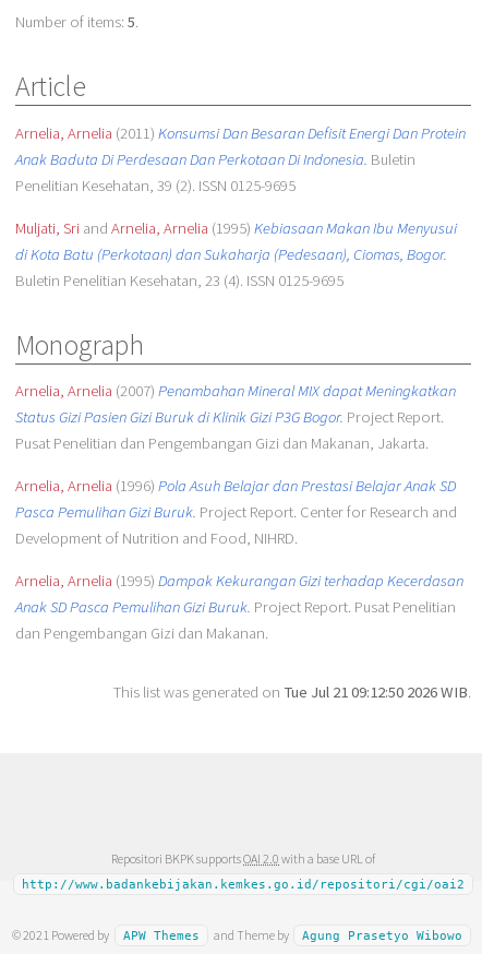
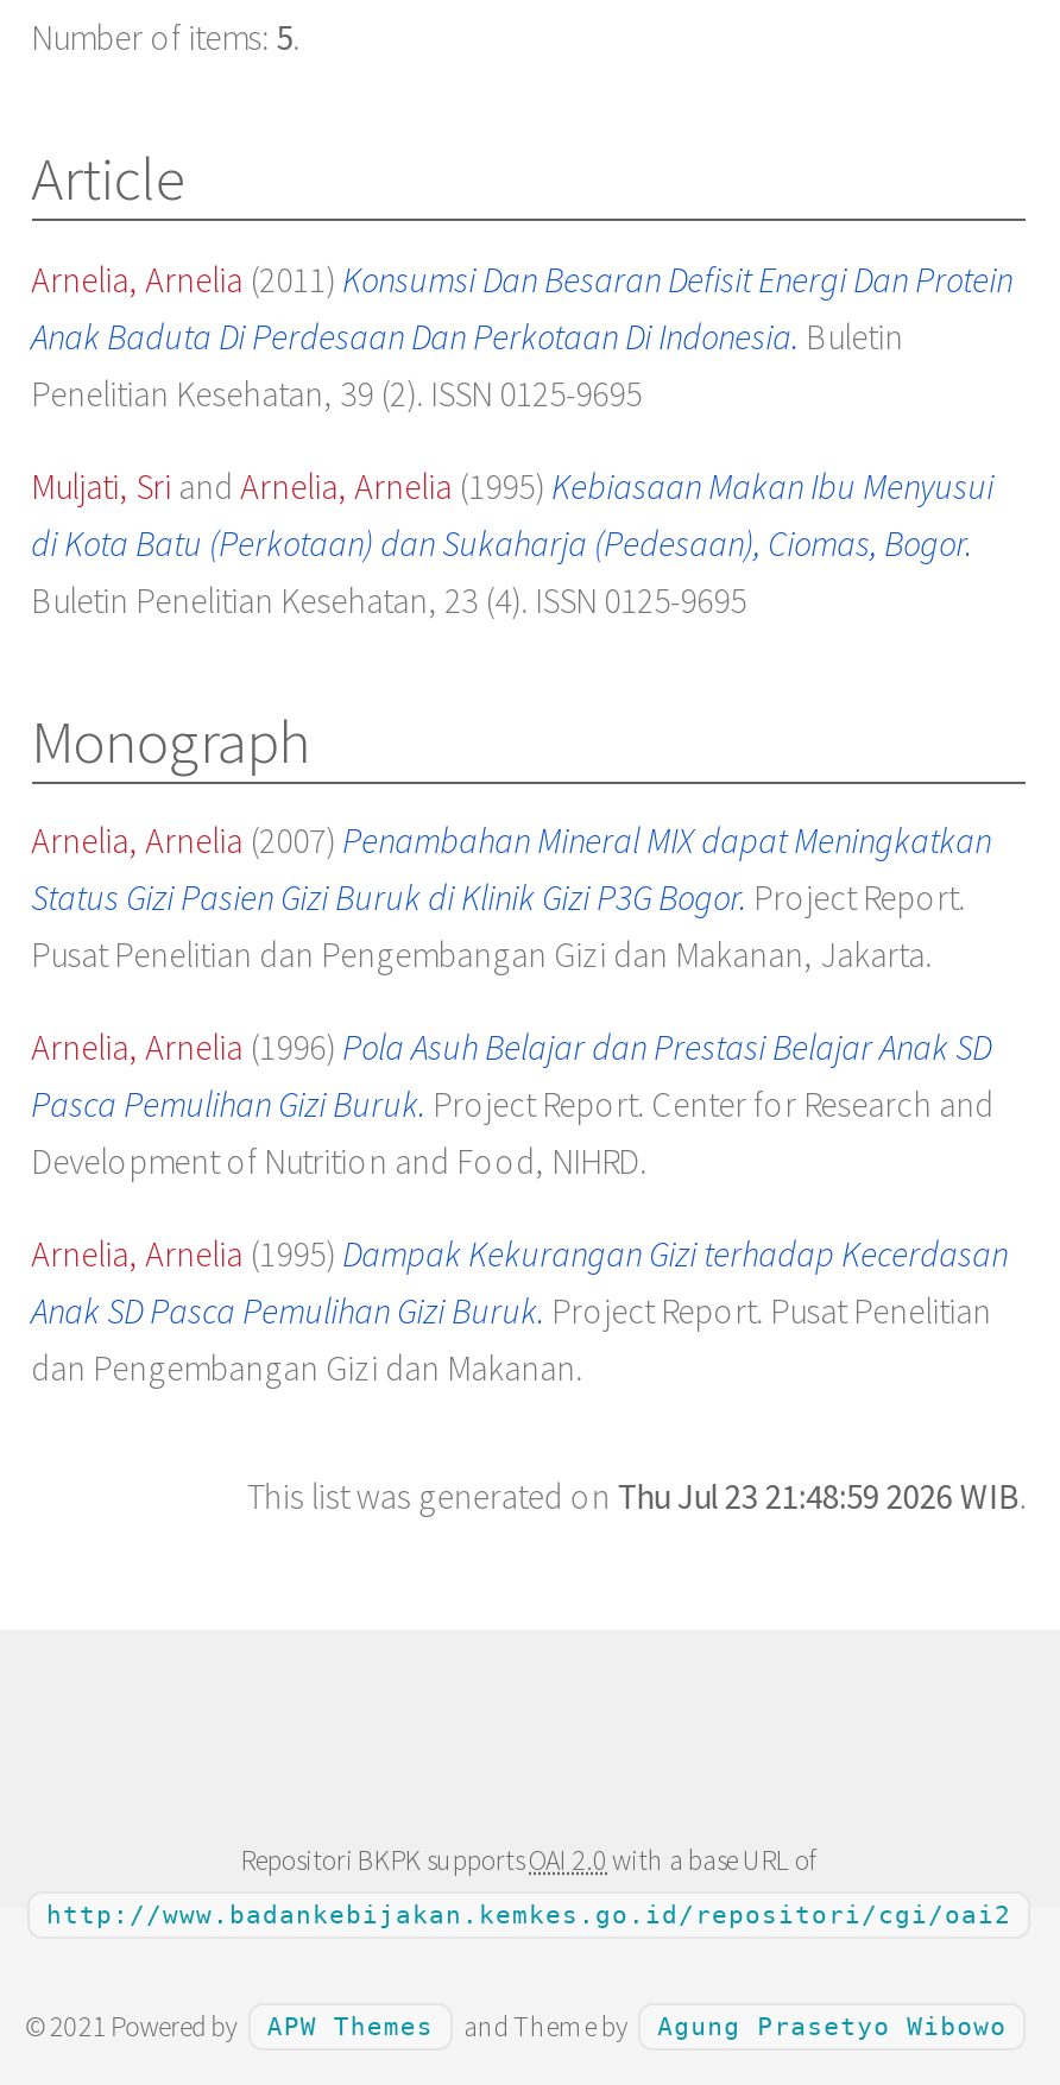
[114,682,471,702] This list was generated on Tue Jul 21 09:12:50 2026 WIB. -> [247,1475,1026,1518] This list was generated on Thu Jul 23 21:48:59 2026 WIB.

